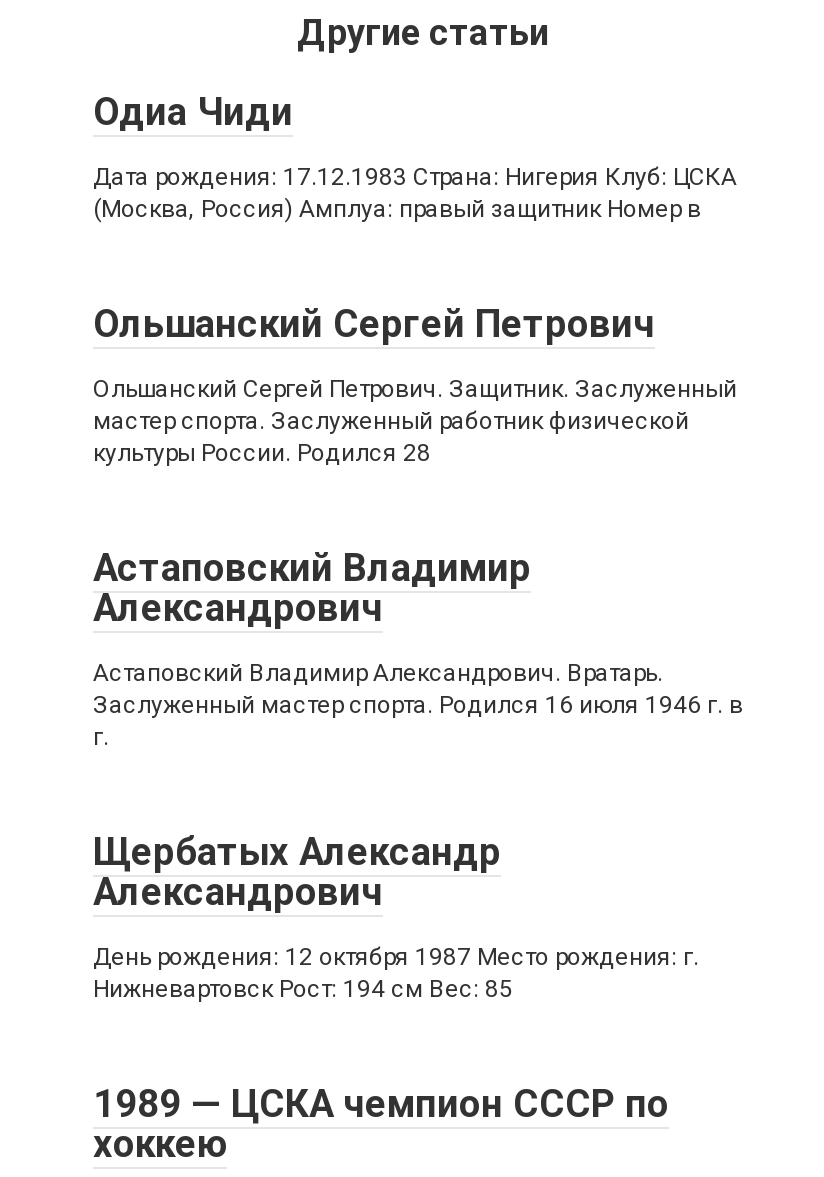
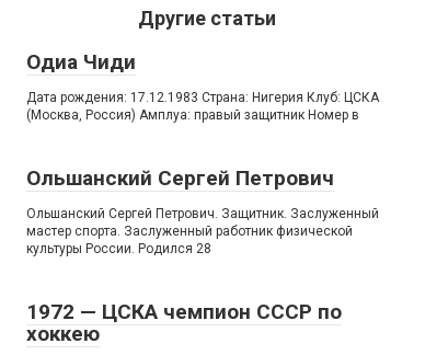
[93,545,743,1127] Астаповский Владимир | Александрович | Астаповский Владимир Александрович. Вратарь. | Заслуженный мастер спорта. Родился 16 июля 1946 г. в | г. | Щербатых Александр | Александрович | День рождения: 12 октября 1987 Место рождения: г. | Нижневартовск Рост: 194 см Вес: 85 | 1989 — ЦСКА чемпион СССР по -> [26,299,342,324] 1972 — ЦСКА чемпион СССР по

